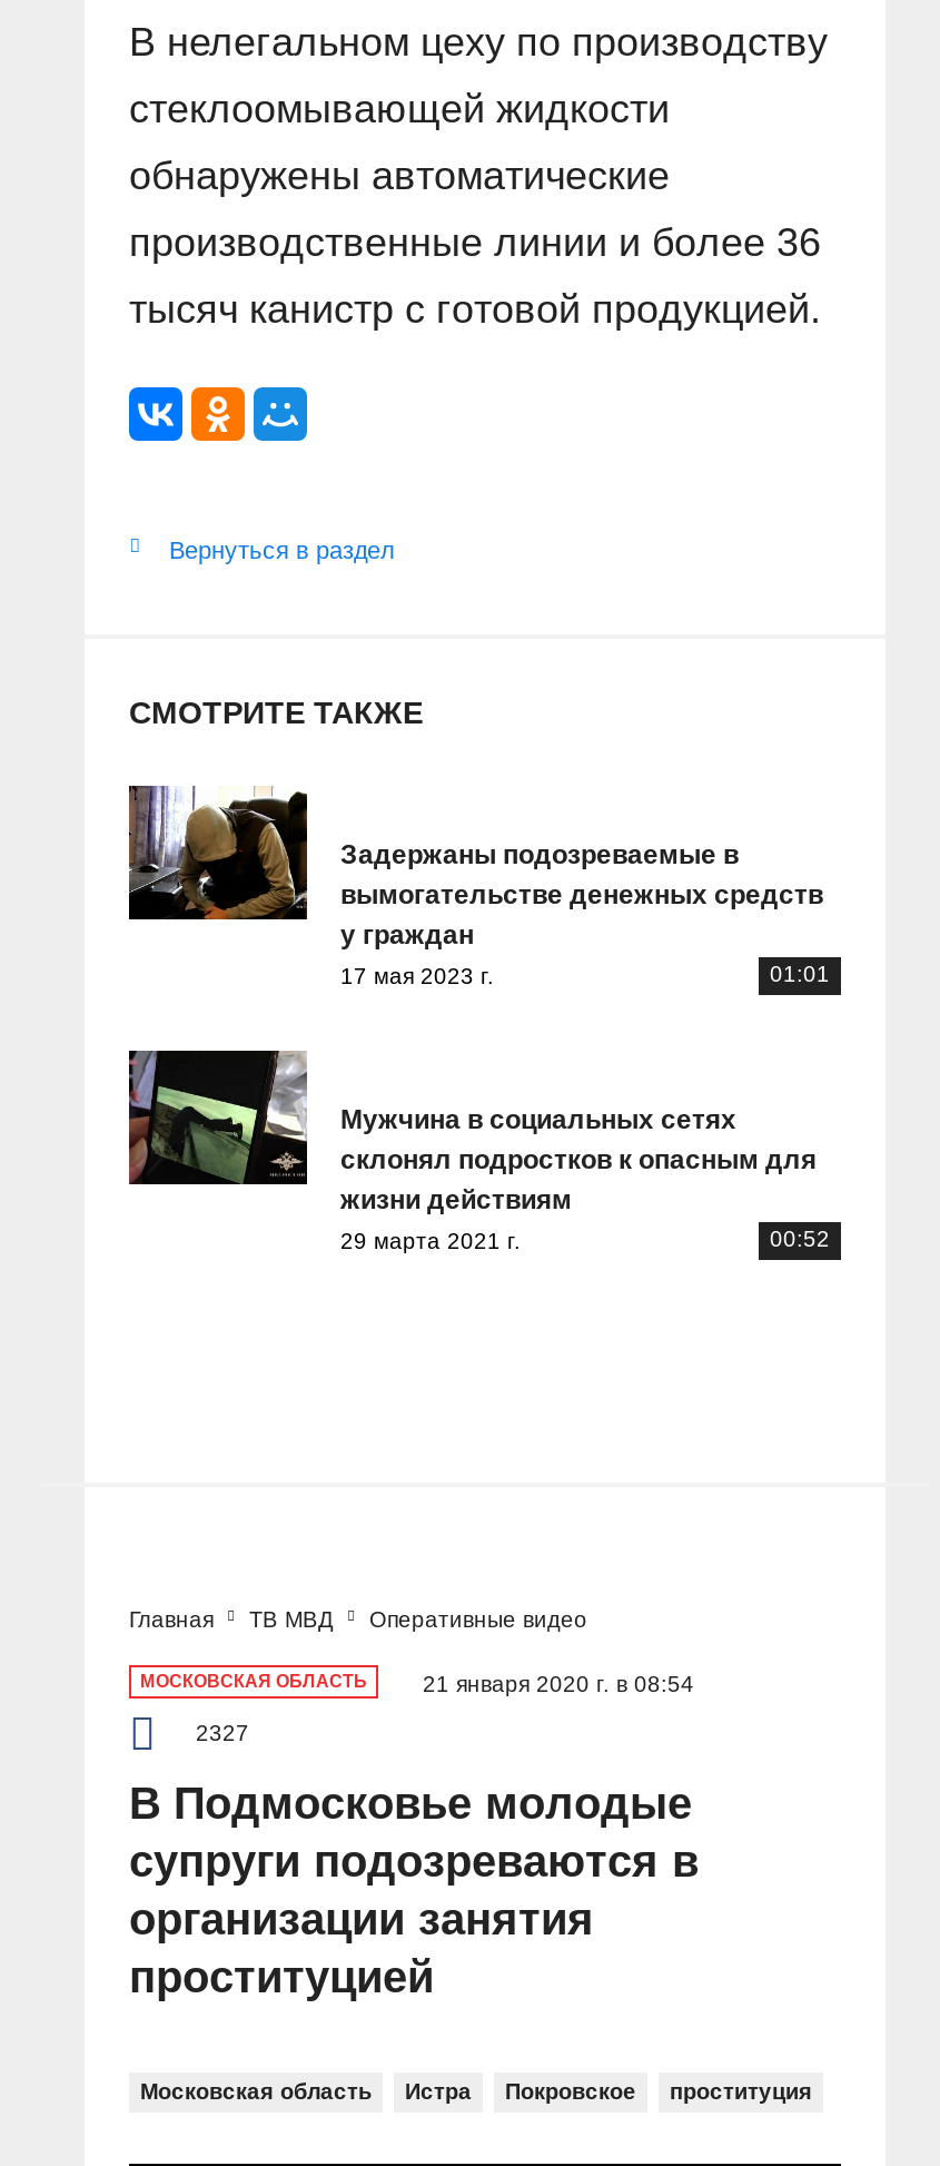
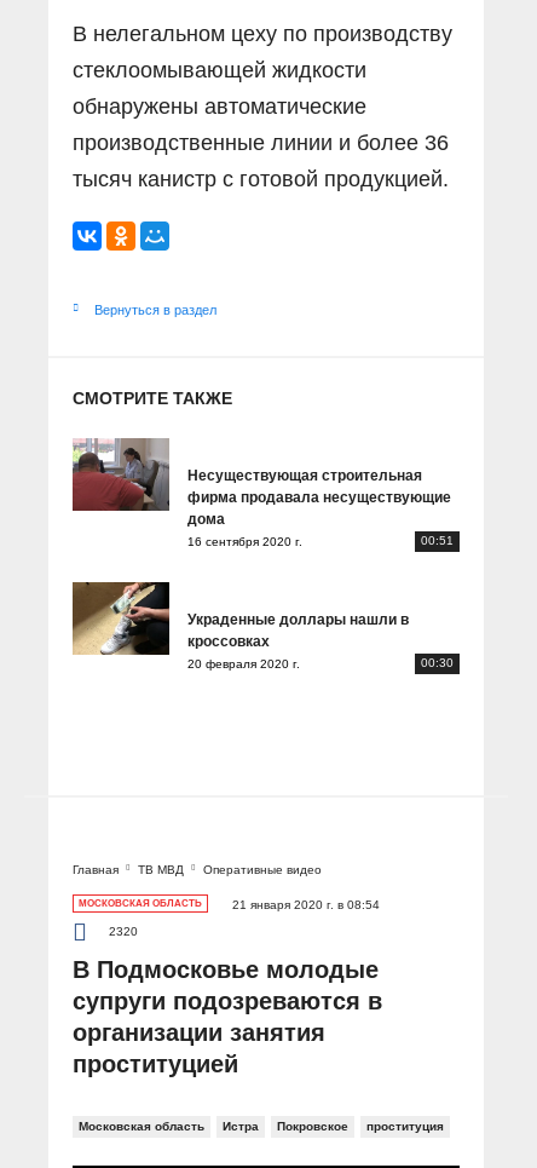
[127,784,830,987] [image] | Задержаны подозреваемые в | вымогательстве денежных средств | у граждан | 17 мая 2023 г. | 01:01 -> [71,437,454,548] [image] | Несуществующая строительная | фирма продавала несуществующие | дома | 16 сентября 2020 г. | 00:51
[129,1048,830,1252] [image] | Мужчина в социальных сетях | склонял подростков к опасным для | жизни действиям | 29 марта 2021 г. | 00:52 -> [71,581,454,670] [image] | Украденные доллары нашли в | кроссовках | 20 февраля 2020 г. | 00:30
[196,1721,249,1745] 2327 -> [109,925,138,938] 2320

